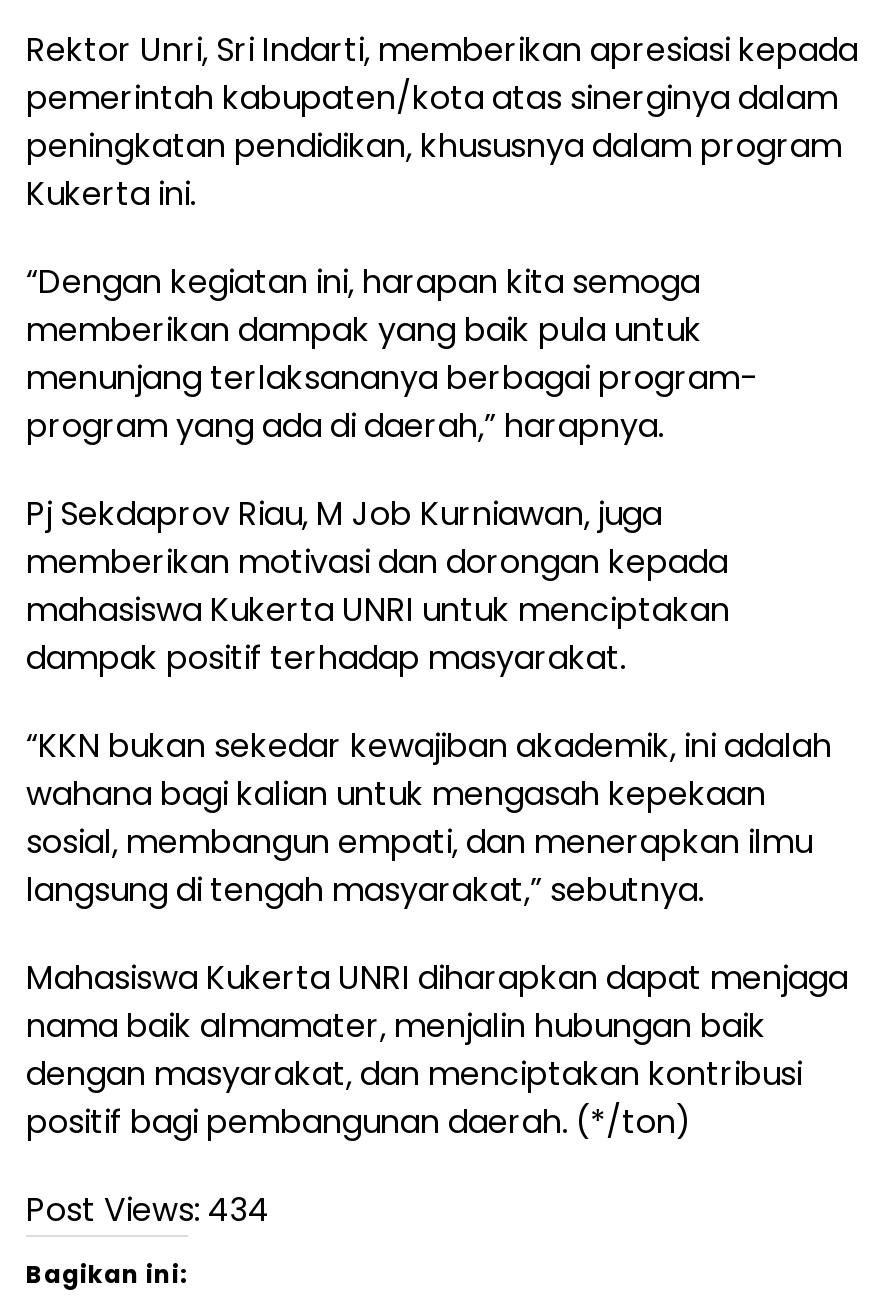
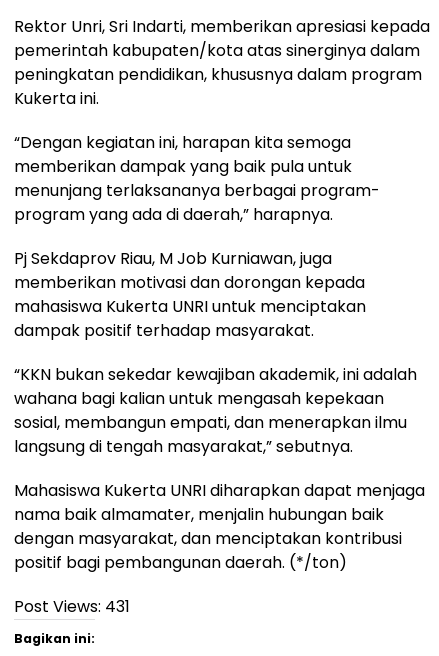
[26,1186,270,1232] Post Views: 434 -> [14,595,130,618] Post Views: 431

